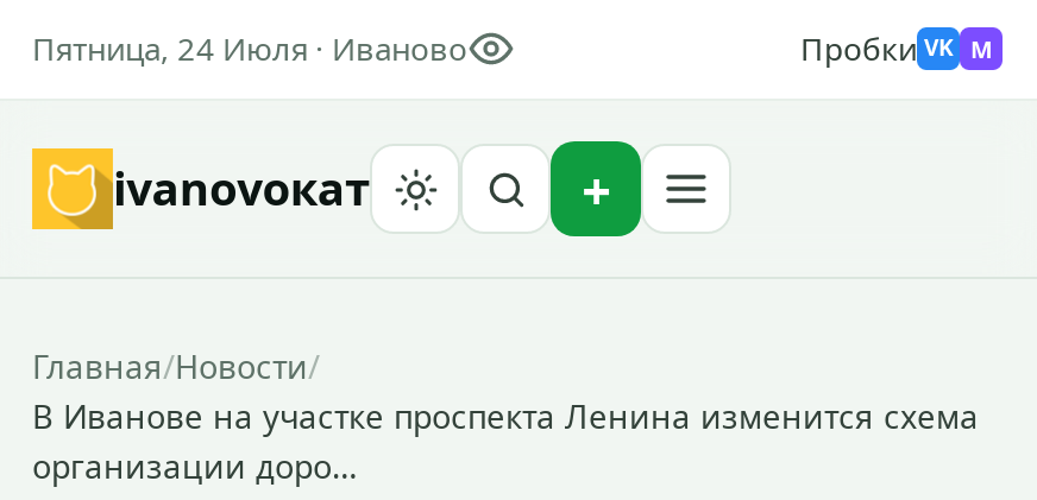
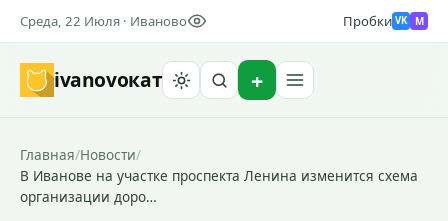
[32,27,467,70] Пятница, 24 Июля · Иваново -> [20,12,187,30] Среда, 22 Июля · Иваново

